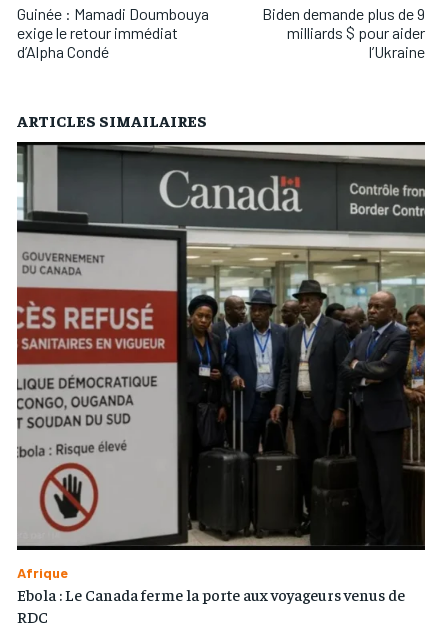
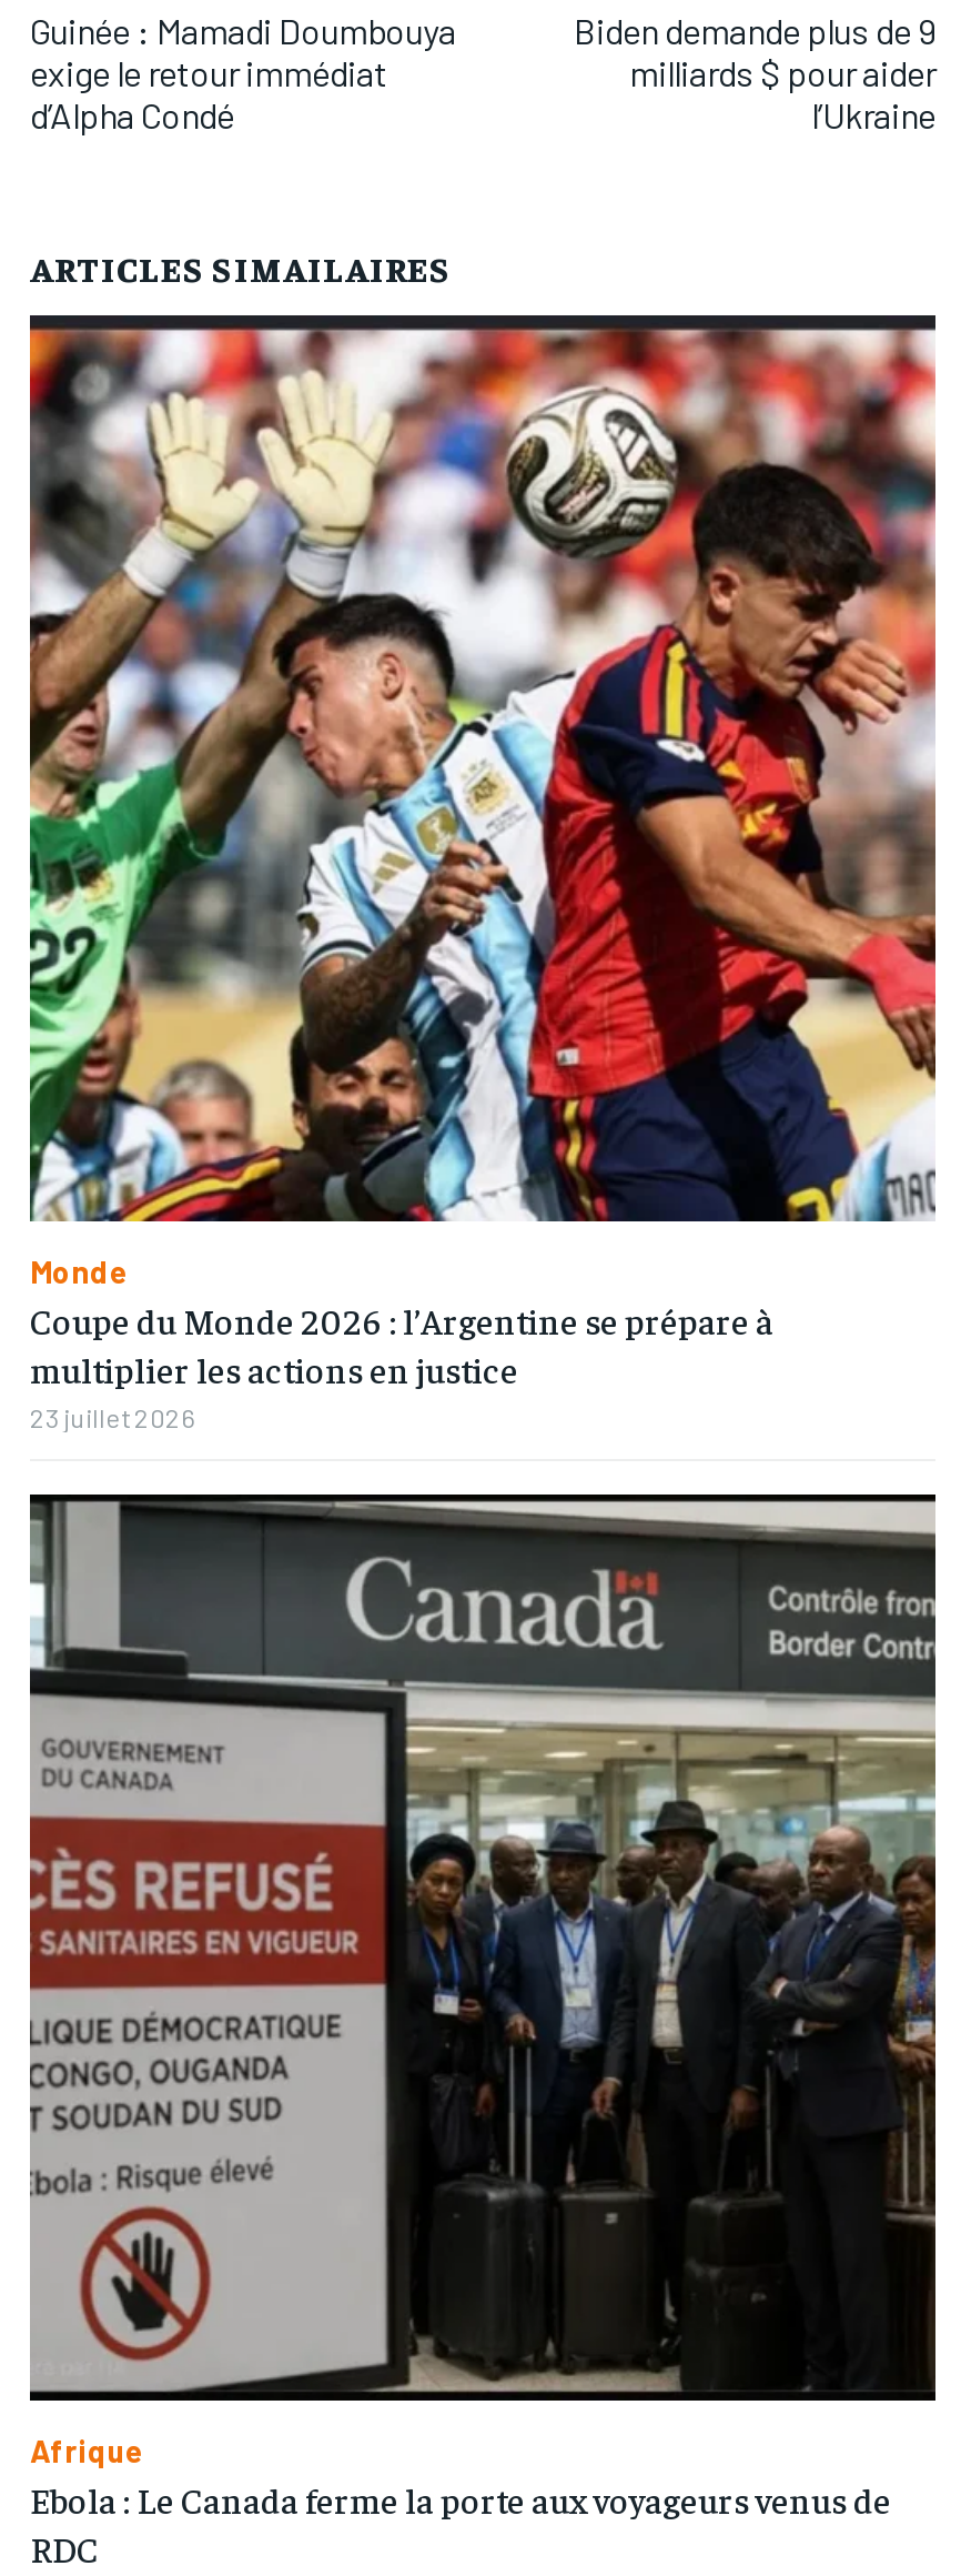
none -> [28,318,938,1431] [image] | Monde | Coupe du Monde 2026 : l’Argentine se prépare à | multiplier les actions en justice | 23 juillet 2026

